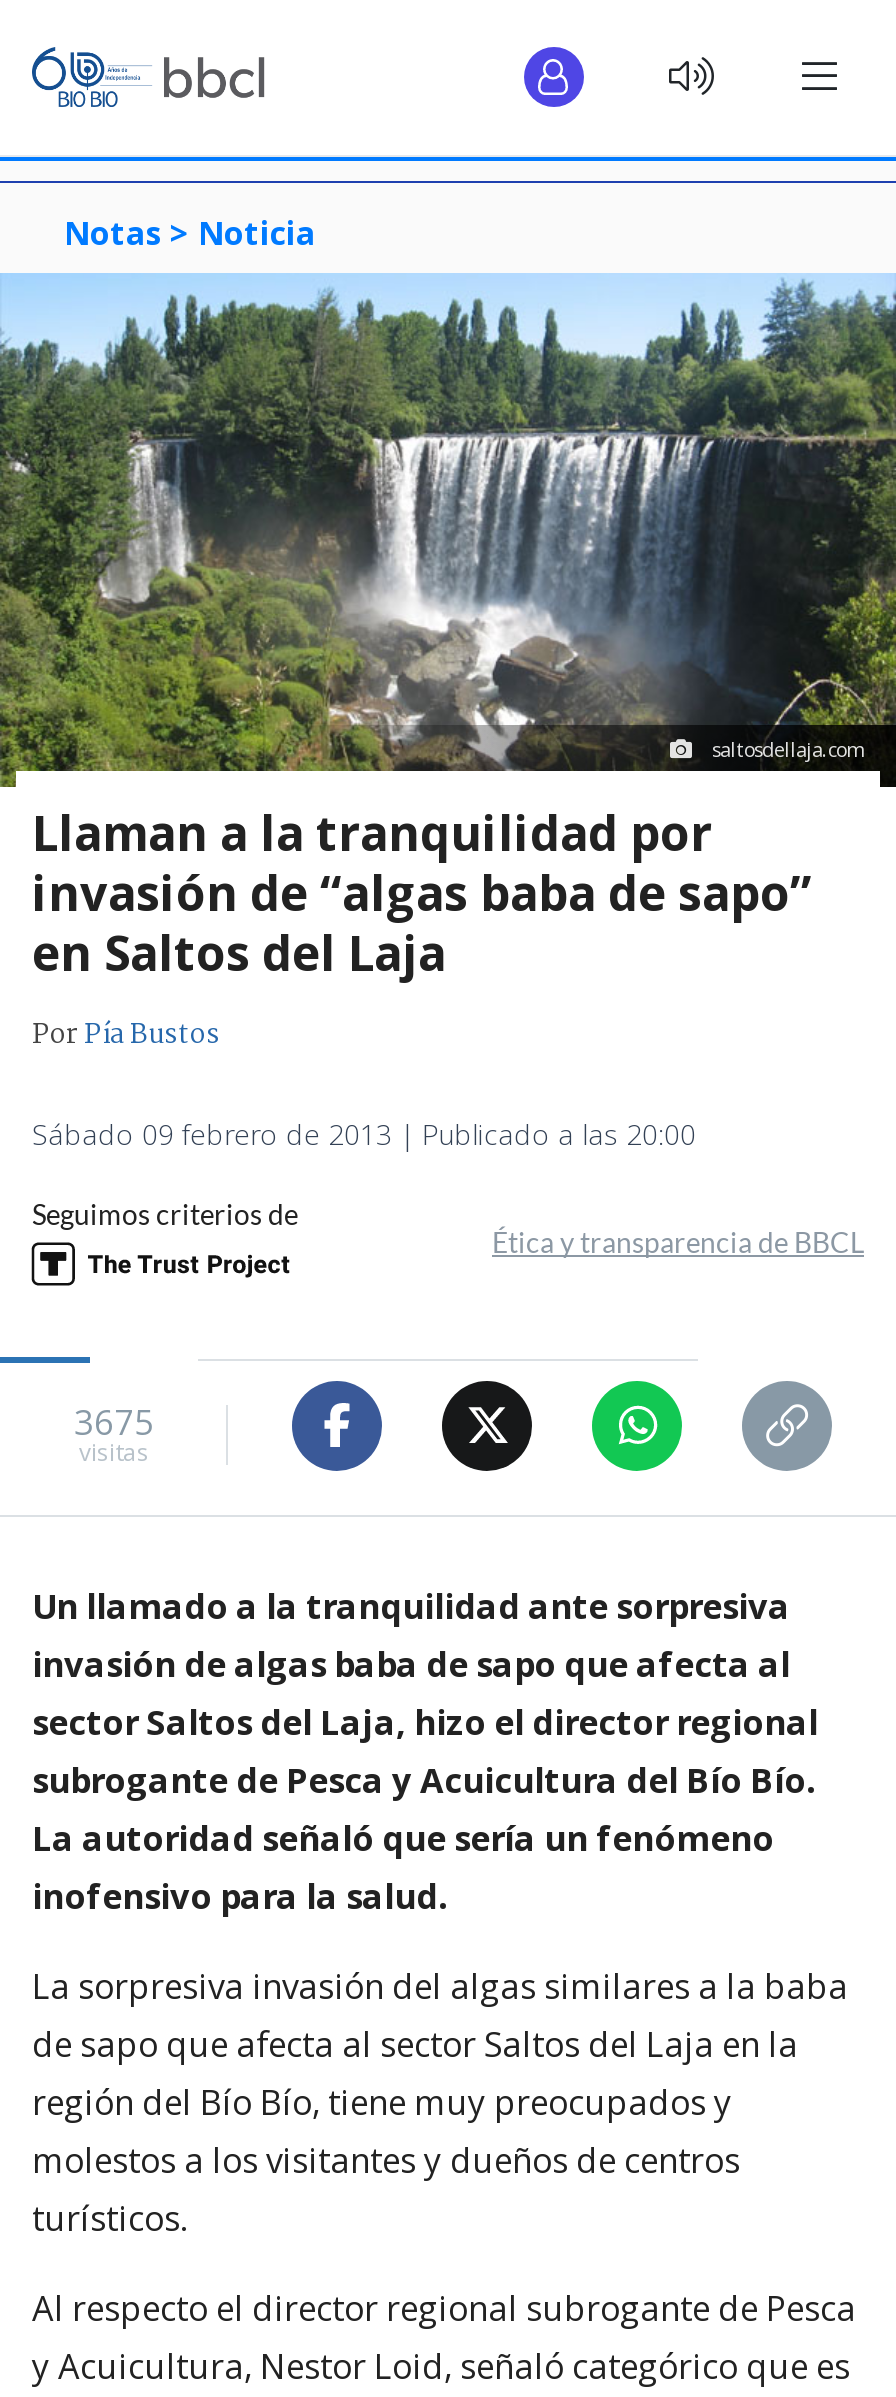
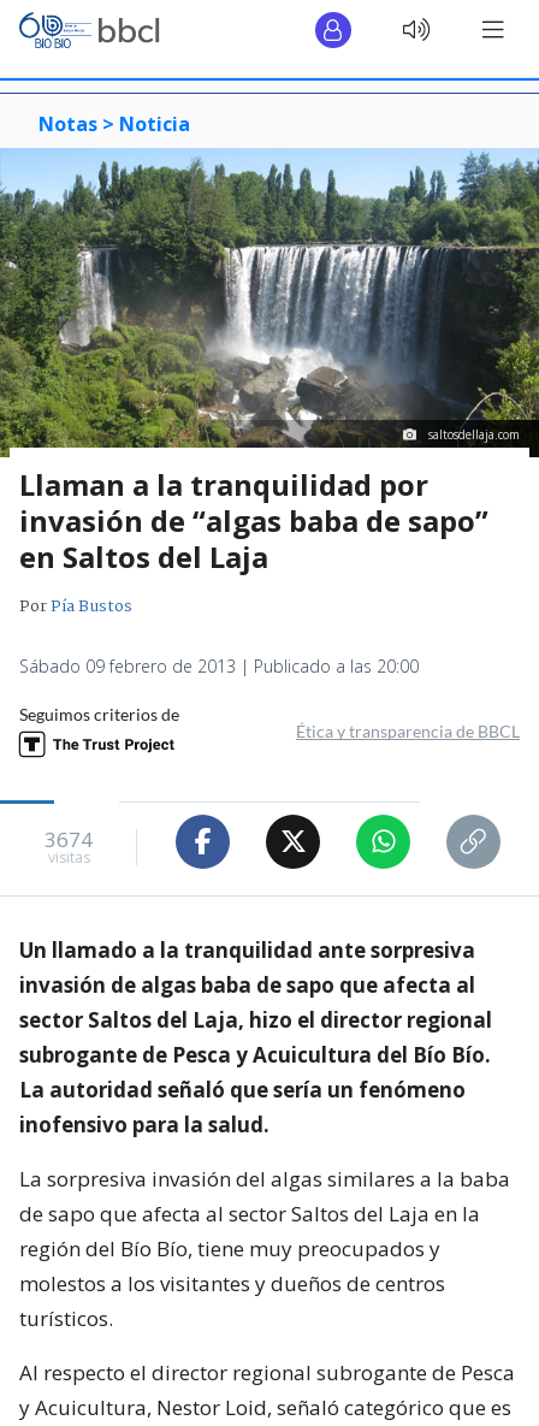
[74,1400,154,1446] 3675 -> [45,826,93,854] 3674

